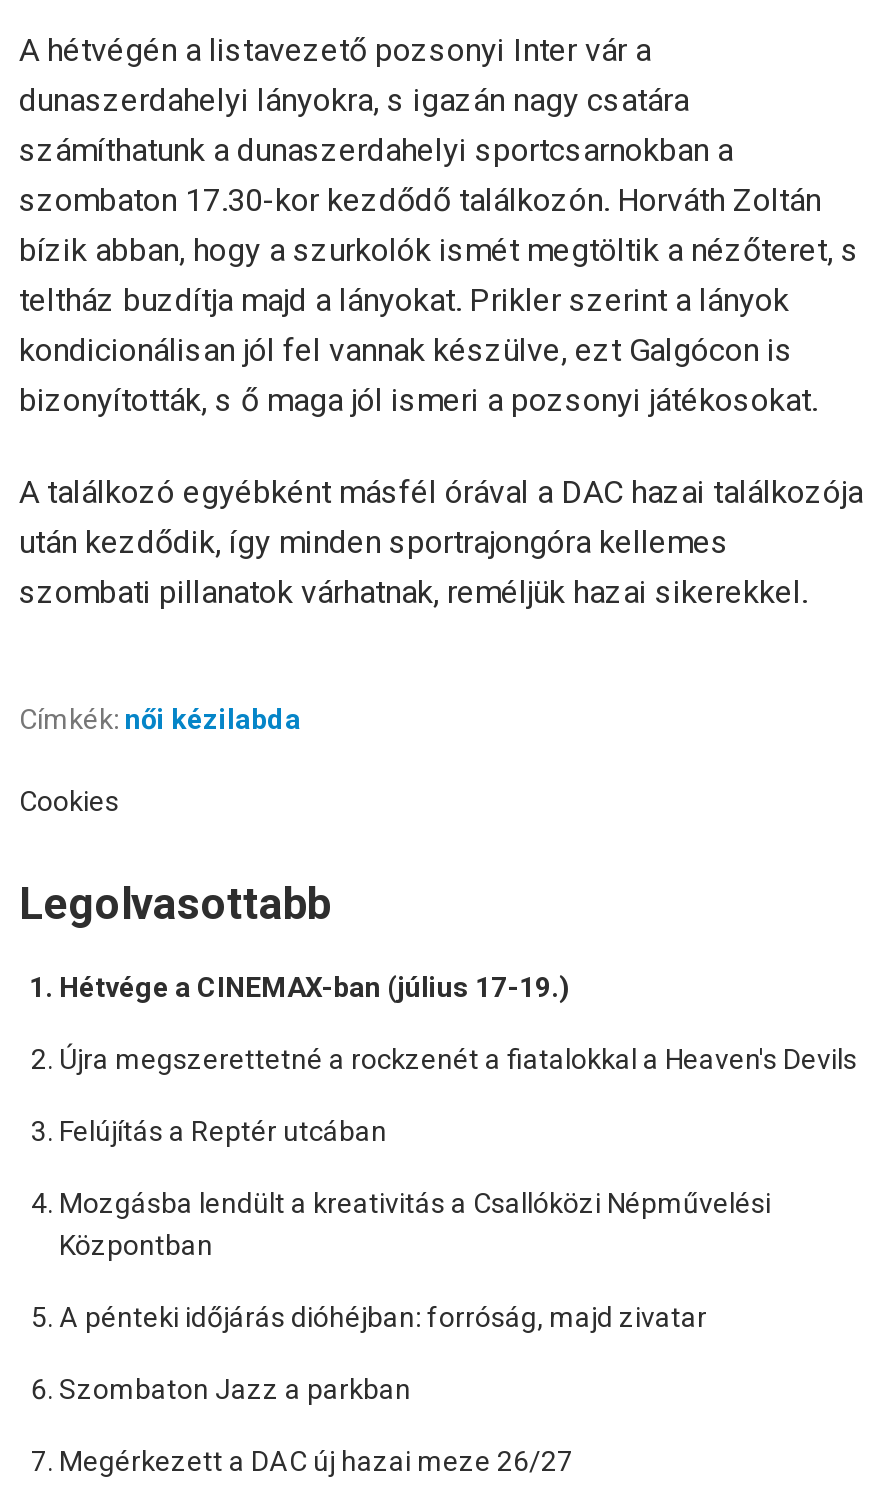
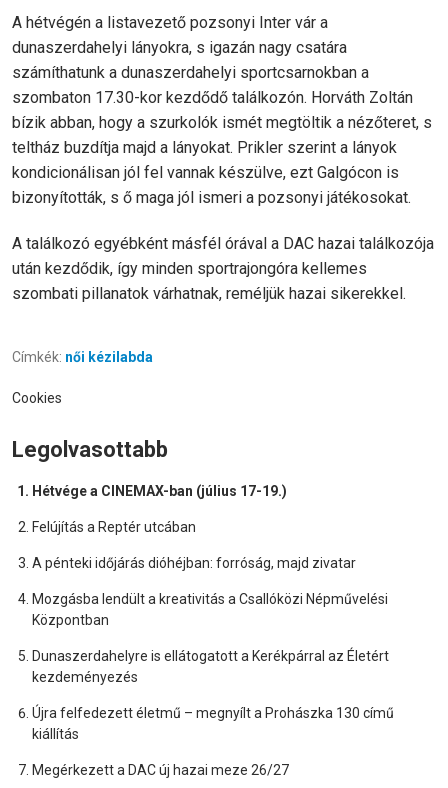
[59,1043,857,1075] Újra megszerettetné a rockzenét a fiatalokkal a Heaven's Devils -> none
moved [59,1115,387,1147] -> [32,519,196,535]: Felújítás a Reptér utcában
none -> [32,648,389,685] Dunaszerdahelyre is ellátogatott a Kerékpárral az Életért | kezdeményezés
moved [59,1301,707,1333] -> [32,555,356,571]: A pénteki időjárás dióhéjban: forróság, majd zivatar
[59,1373,411,1405] Szombaton Jazz a parkban -> [32,705,394,742] Újra felfedezett életmű – megnyílt a Prohászka 130 című | kiállítás

